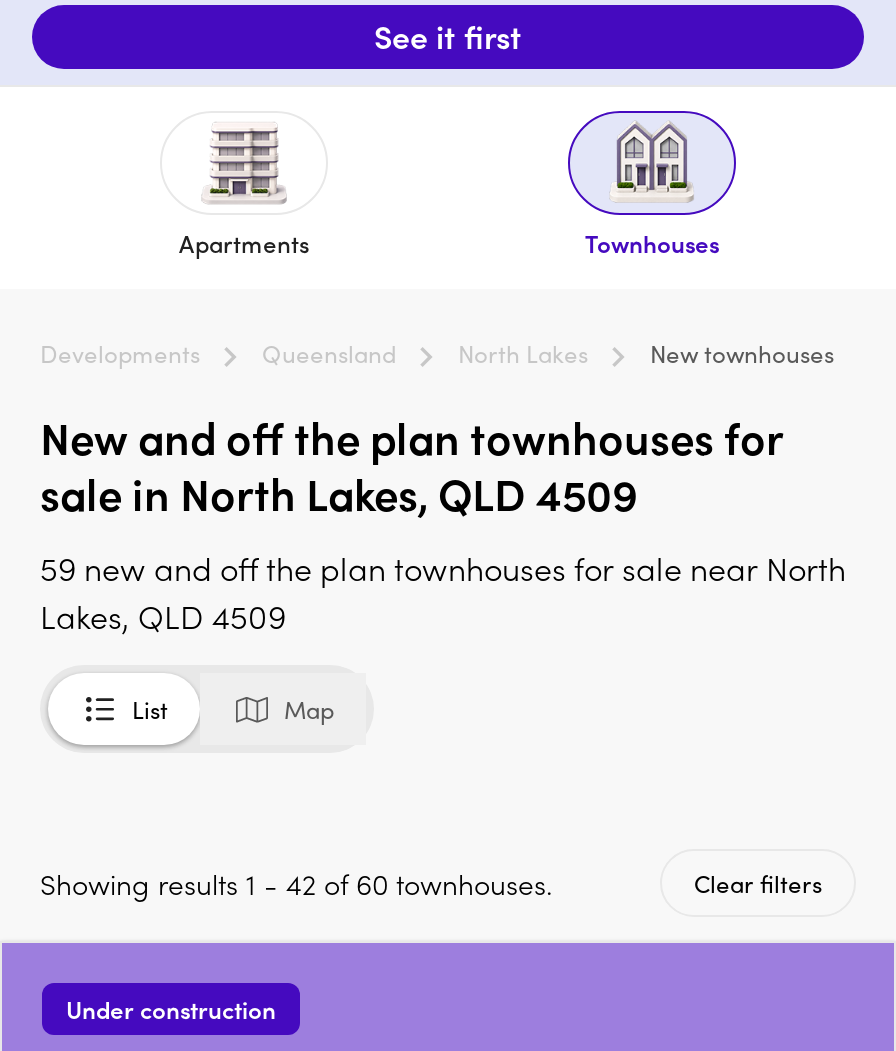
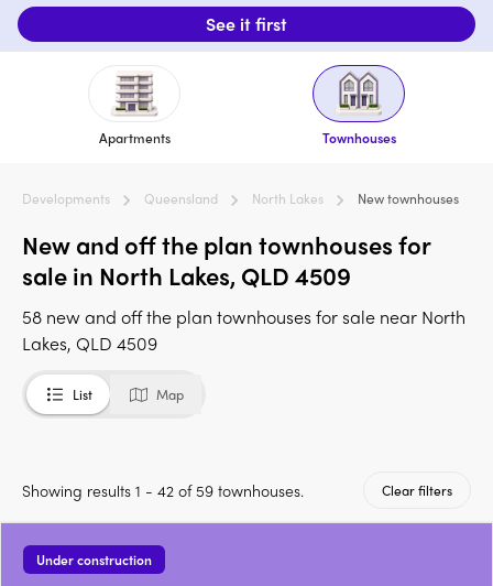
[40,546,846,592] 59 new and off the plan townhouses for sale near North -> [22,304,465,330] 58 new and off the plan townhouses for sale near North
[40,864,552,904] Showing results 1 - 42 of 60 townhouses. -> [22,479,304,502] Showing results 1 - 42 of 59 townhouses.

